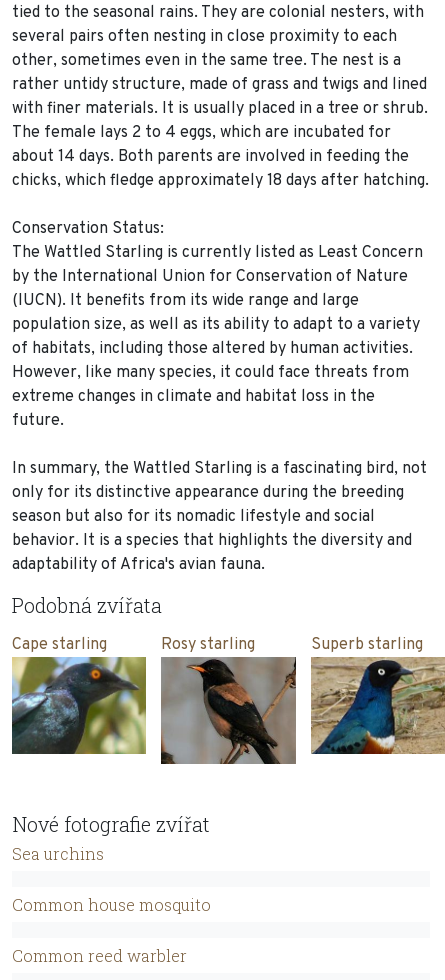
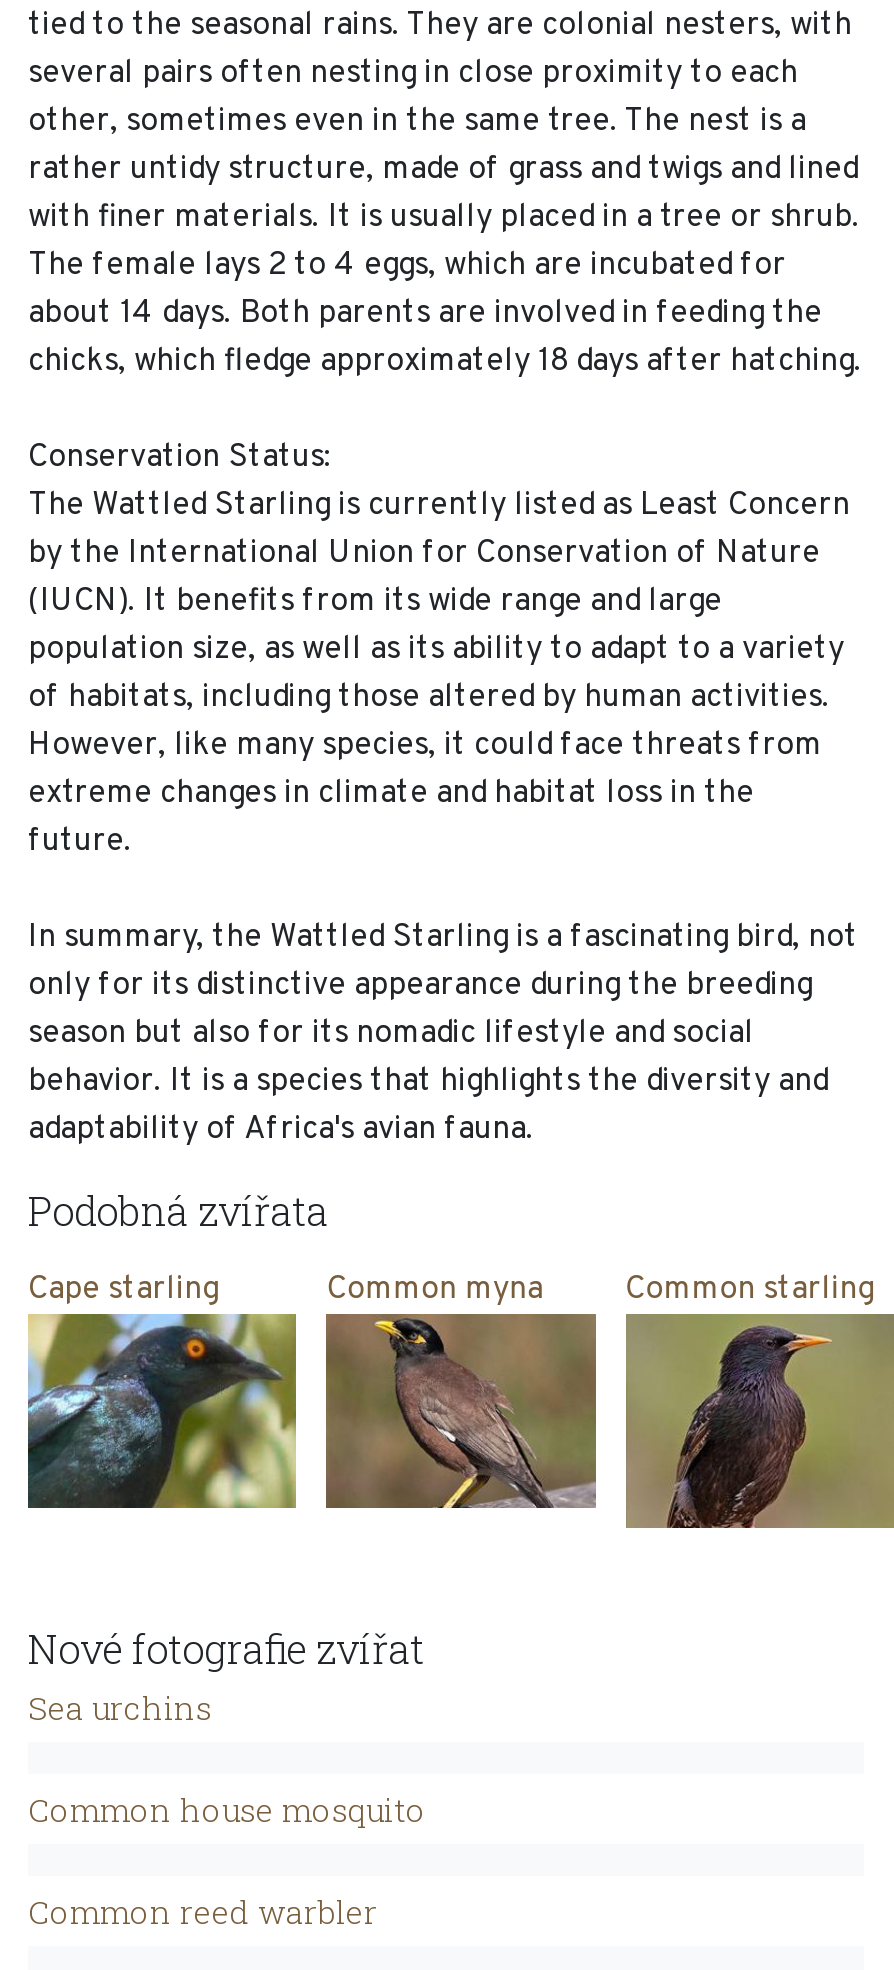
[161,635,423,655] Rosy starling | Superb starling -> [327,1269,873,1309] Common myna | Common starling
[160,659,297,765] [image] -> [326,1316,598,1528] [image]
[311,662,442,764] [image] -> [624,1324,888,1530] [image]

